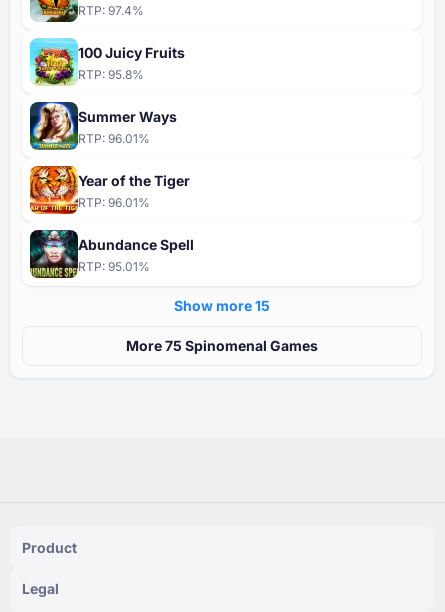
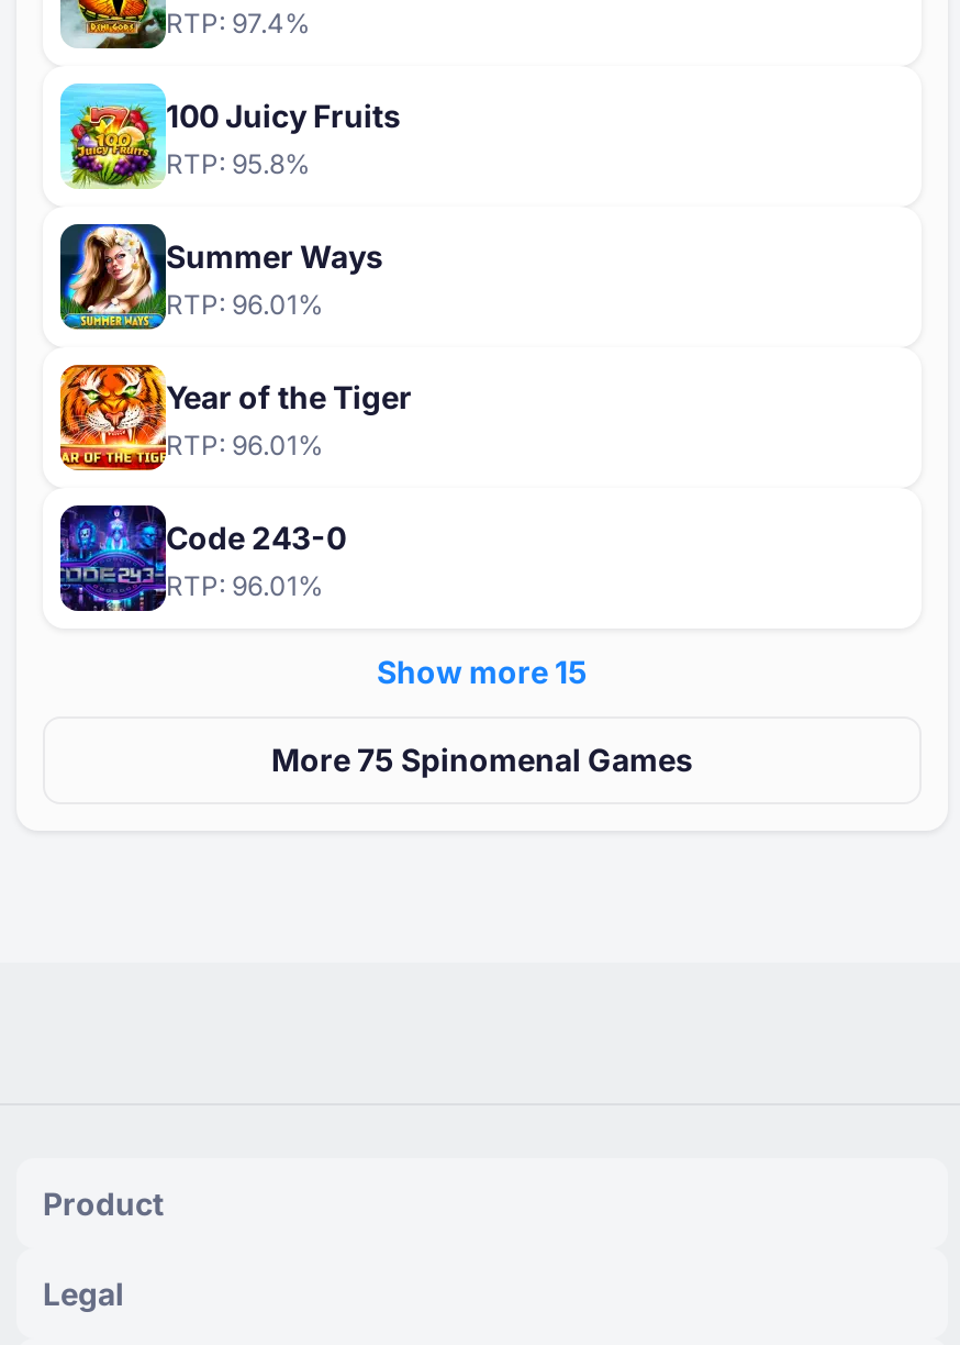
[29,229,194,278] [image] | Abundance Spell | RTP: 95.01% -> [58,503,346,613] [image] | Code 243-0 | RTP: 96.01%

